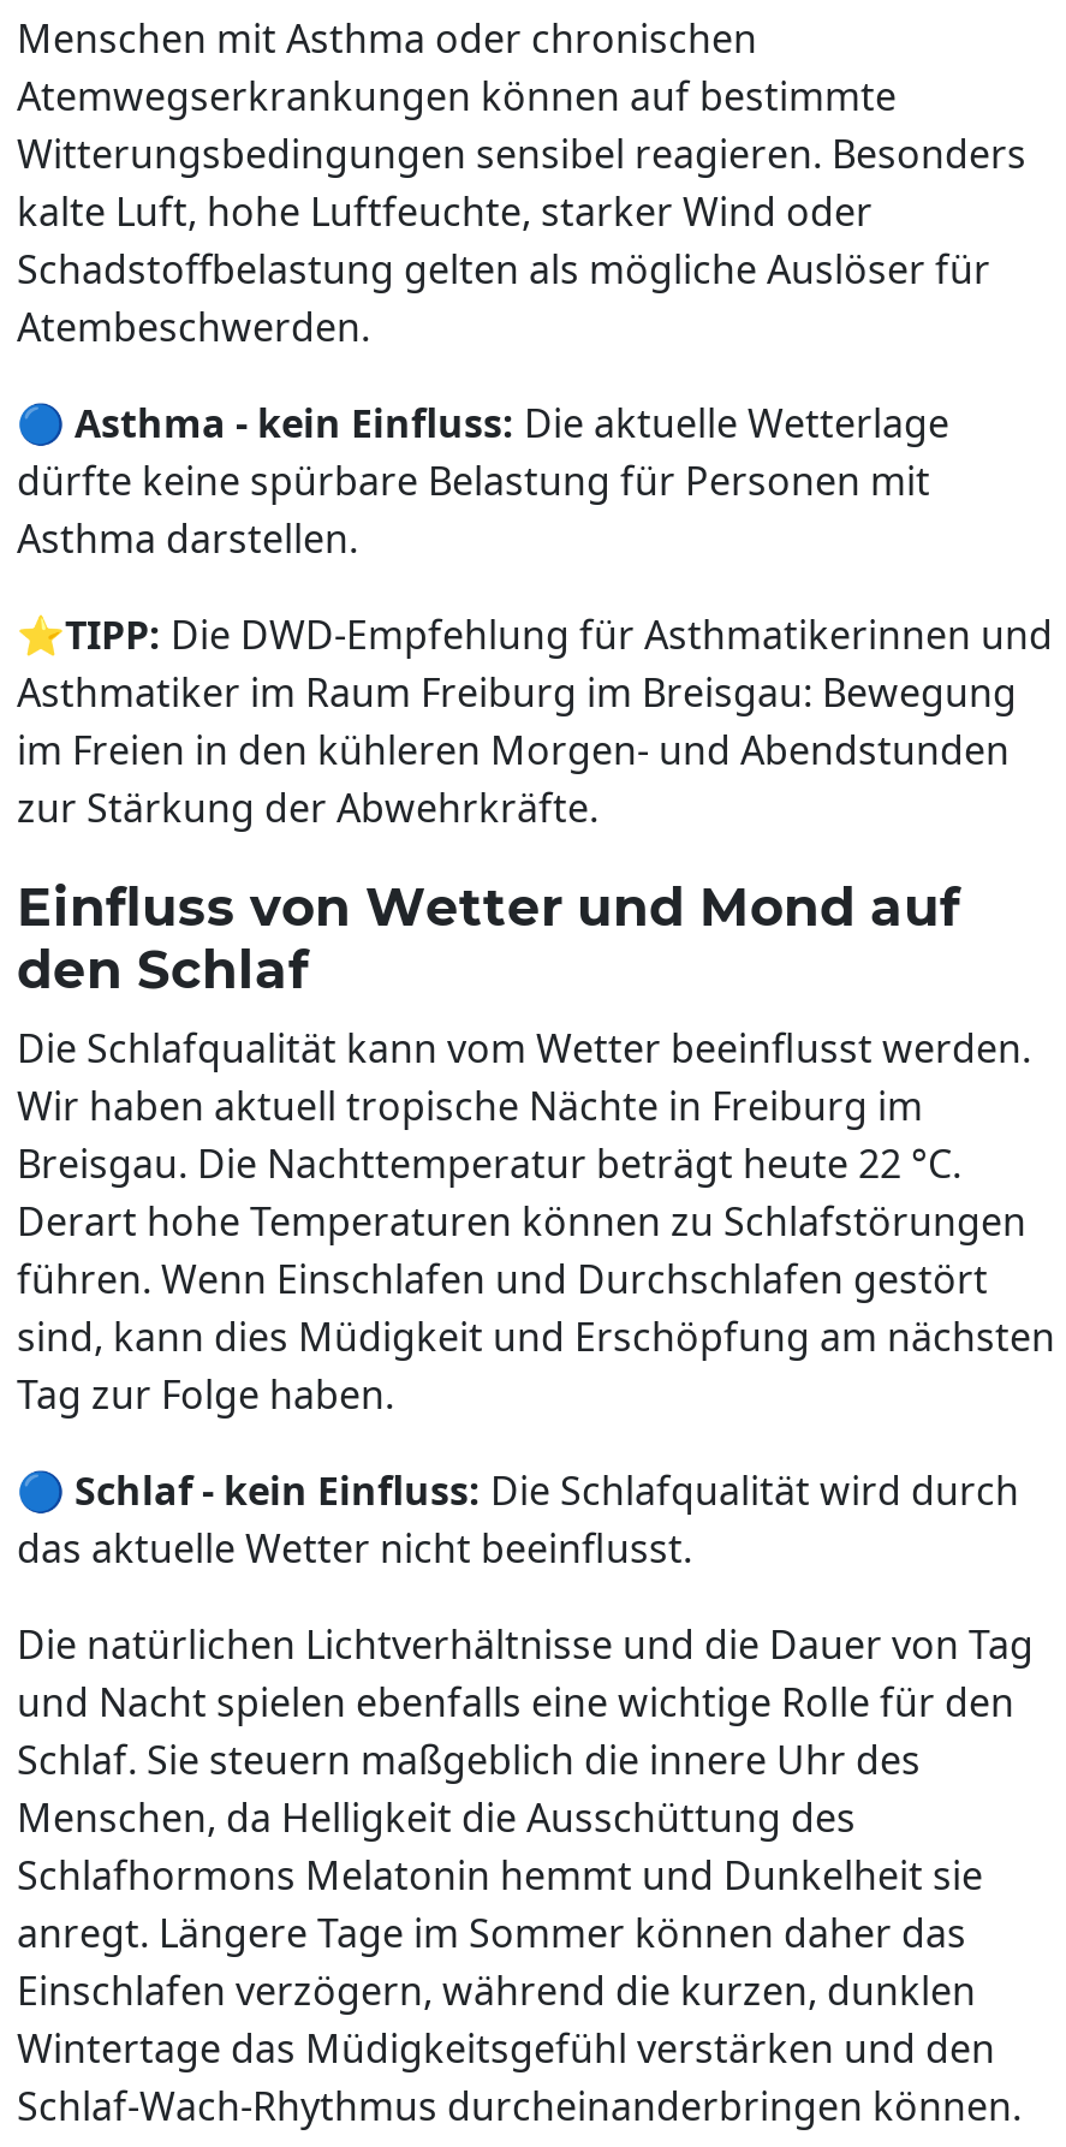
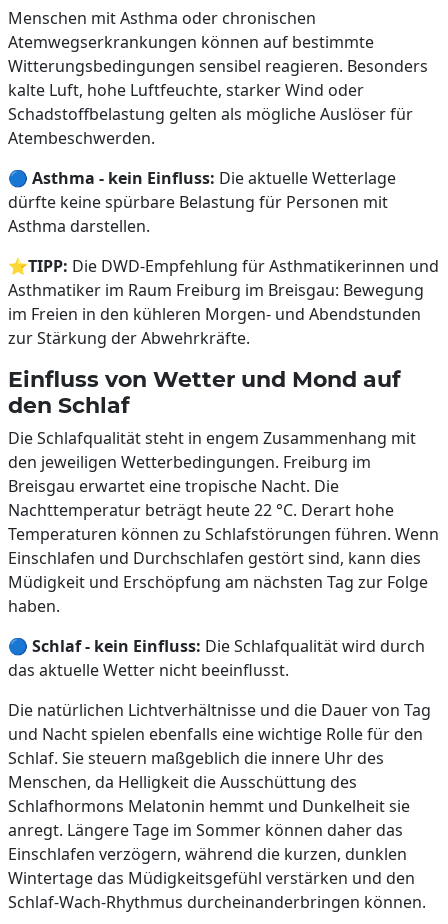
[17,1022,1055,1421] Die Schlafqualität kann vom Wetter beeinflusst werden. | Wir haben aktuell tropische Nächte in Freiburg im | Breisgau. Die Nachttemperatur beträgt heute 22 °C. | Derart hohe Temperaturen können zu Schlafstörungen | führen. Wenn Einschlafen und Durchschlafen gestört | sind, kann dies Müdigkeit und Erschöpfung am nächsten | Tag zur Folge haben. -> [8,427,439,617] Die Schlafqualität steht in engem Zusammenhang mit | den jeweiligen Wetterbedingungen. Freiburg im | Breisgau erwartet eine tropische Nacht. Die | Nachttemperatur beträgt heute 22 °C. Derart hohe | Temperaturen können zu Schlafstörungen führen. Wenn | Einschlafen und Durchschlafen gestört sind, kann dies | Müdigkeit und Erschöpfung am nächsten Tag zur Folge | haben.

